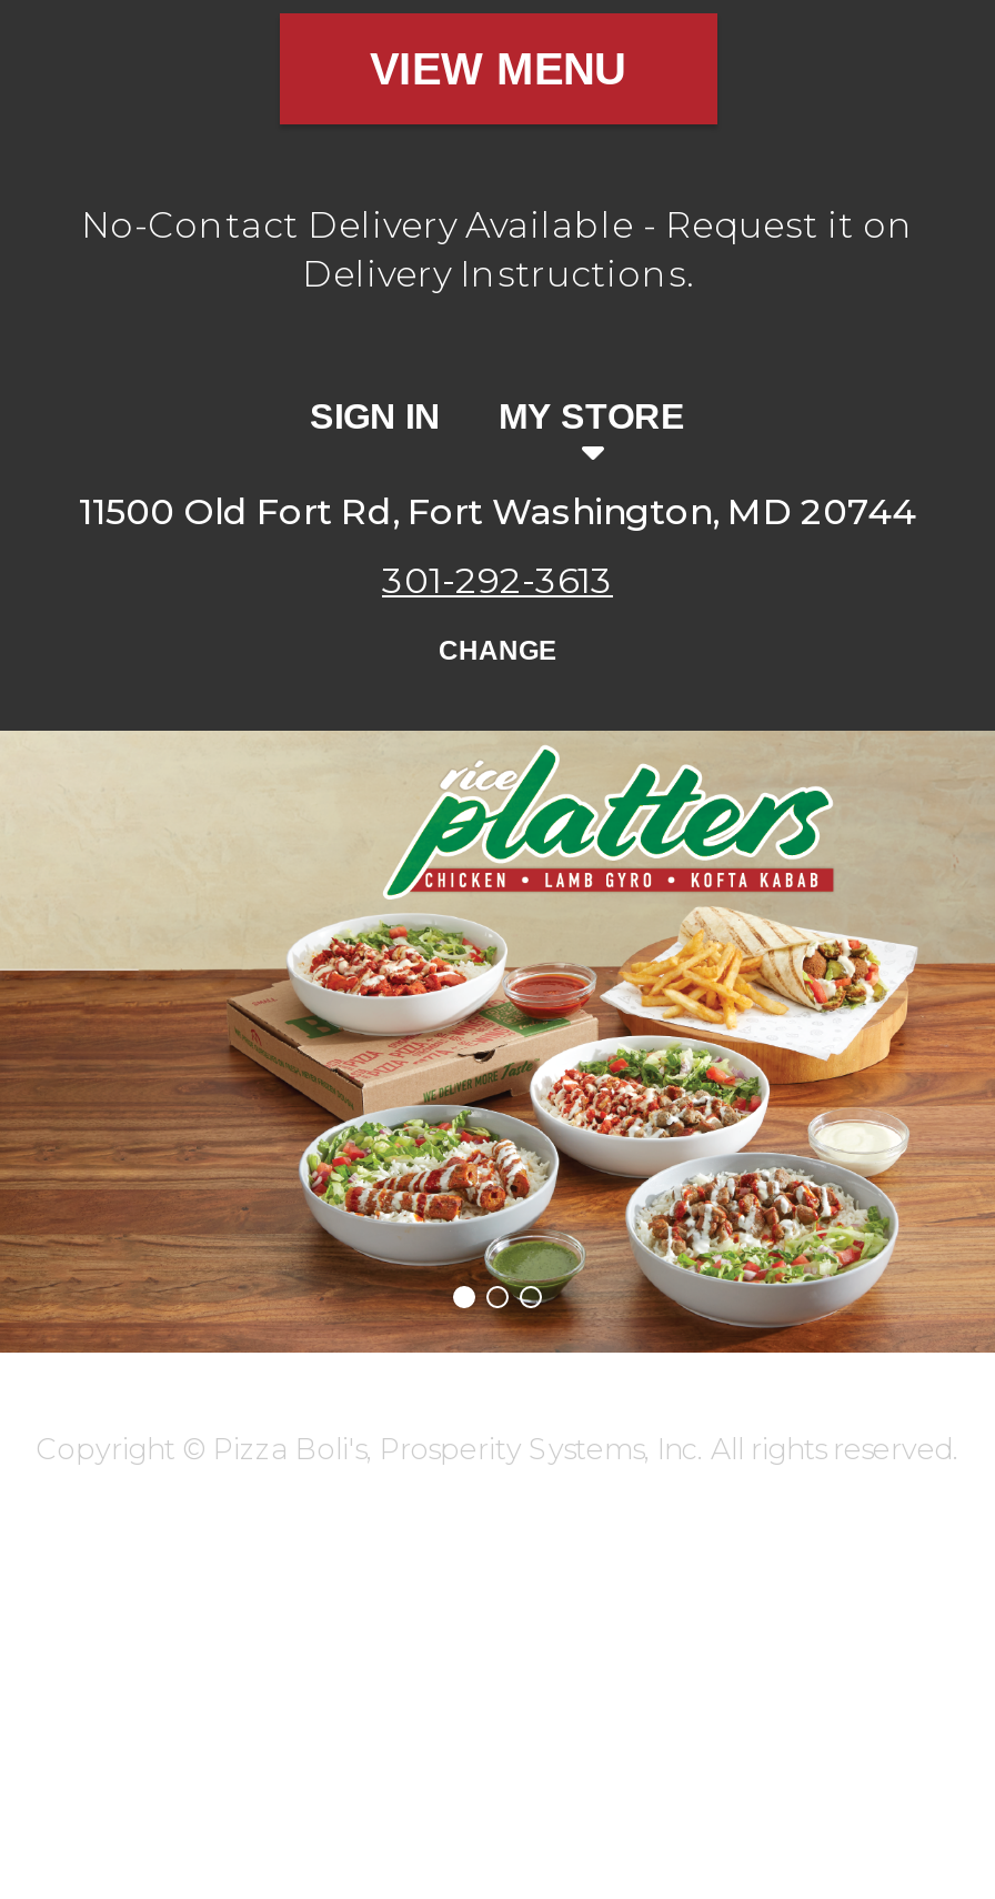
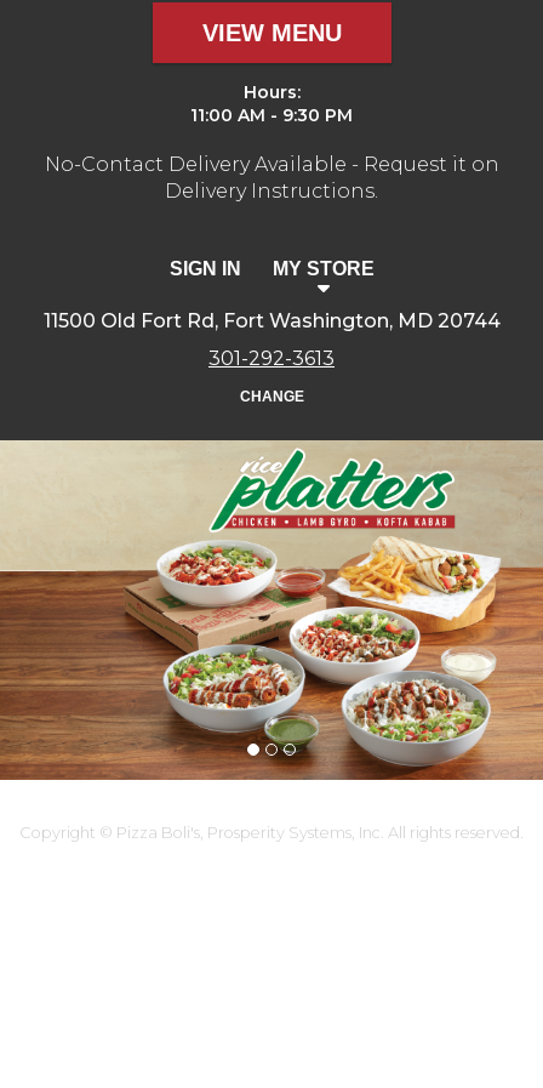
none -> [190,82,353,125] Hours: | 11:00 AM - 9:30 PM

